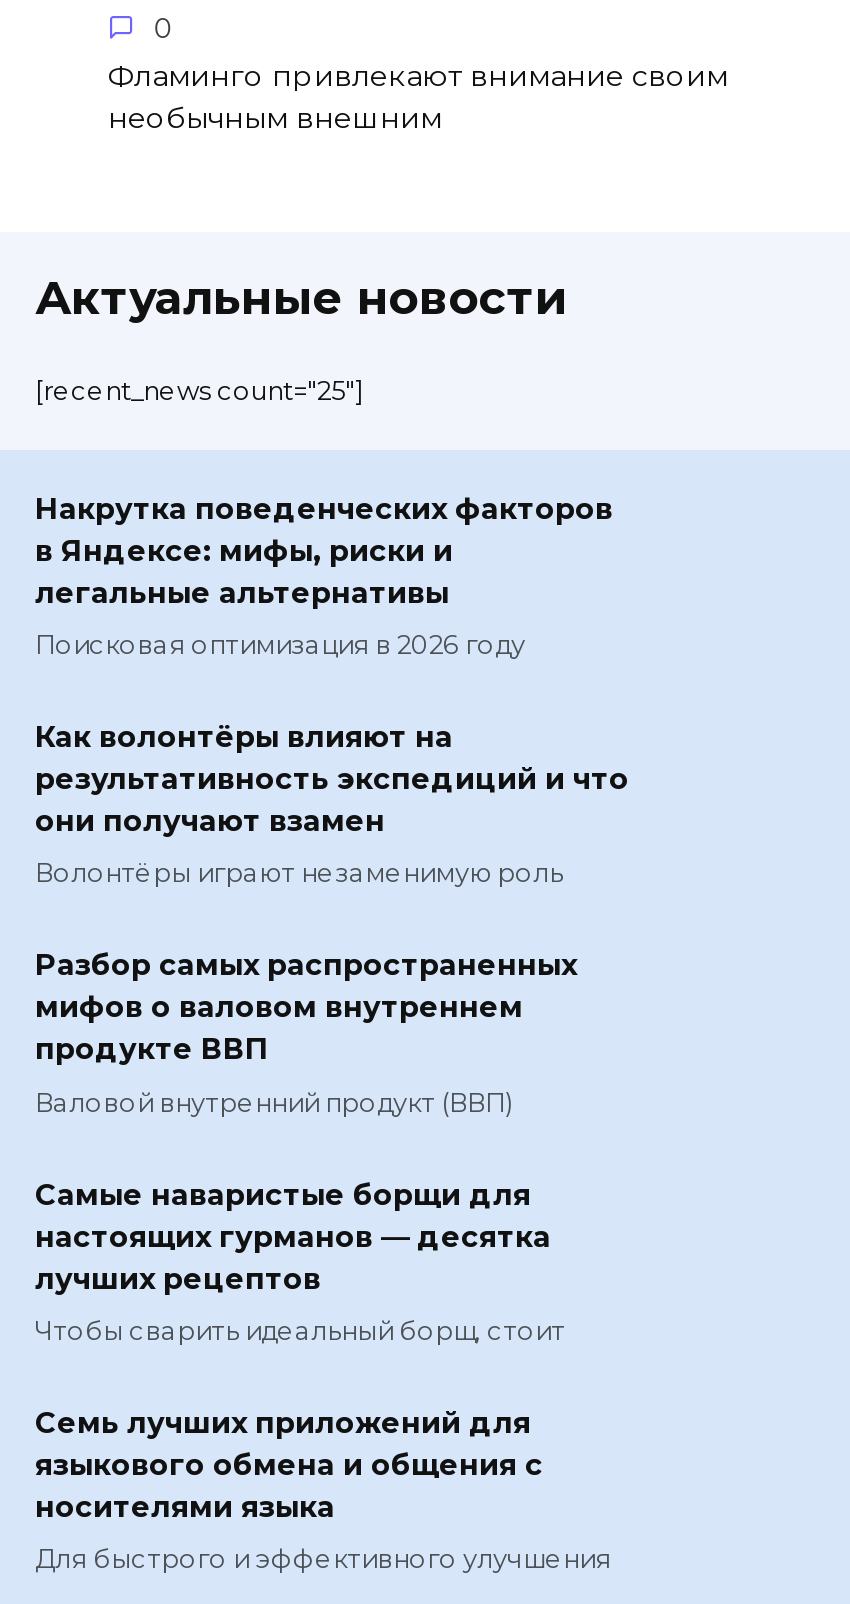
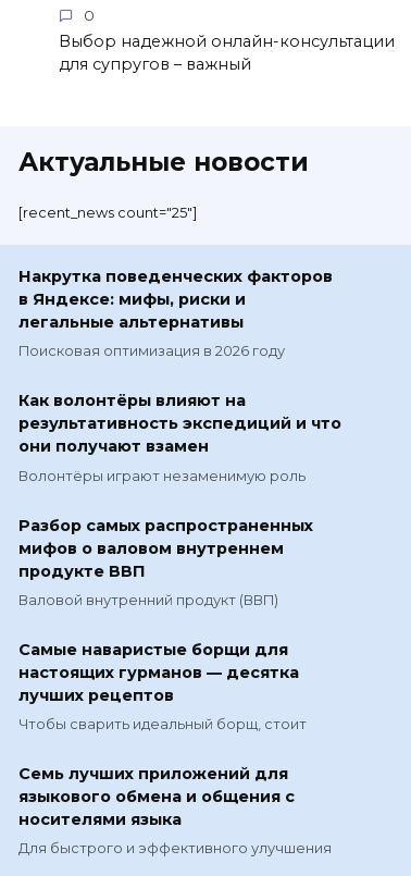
[108,58,728,136] Фламинго привлекают внимание своим | необычным внешним -> [58,31,394,74] Выбор надежной онлайн-консультации | для супругов – важный

